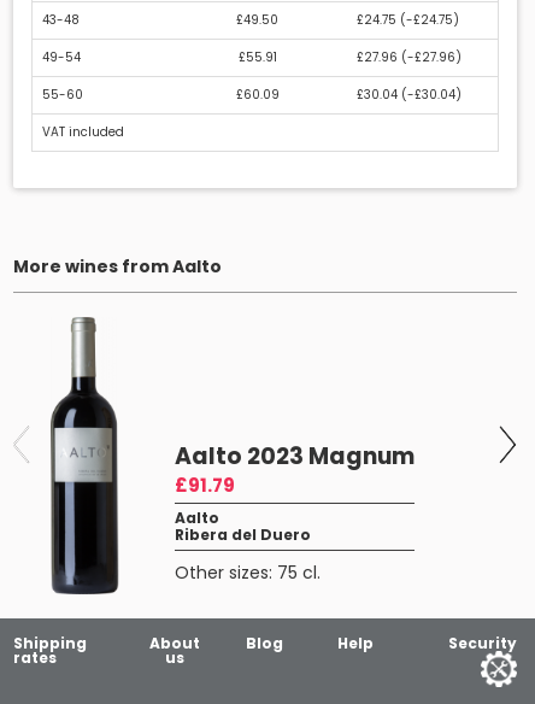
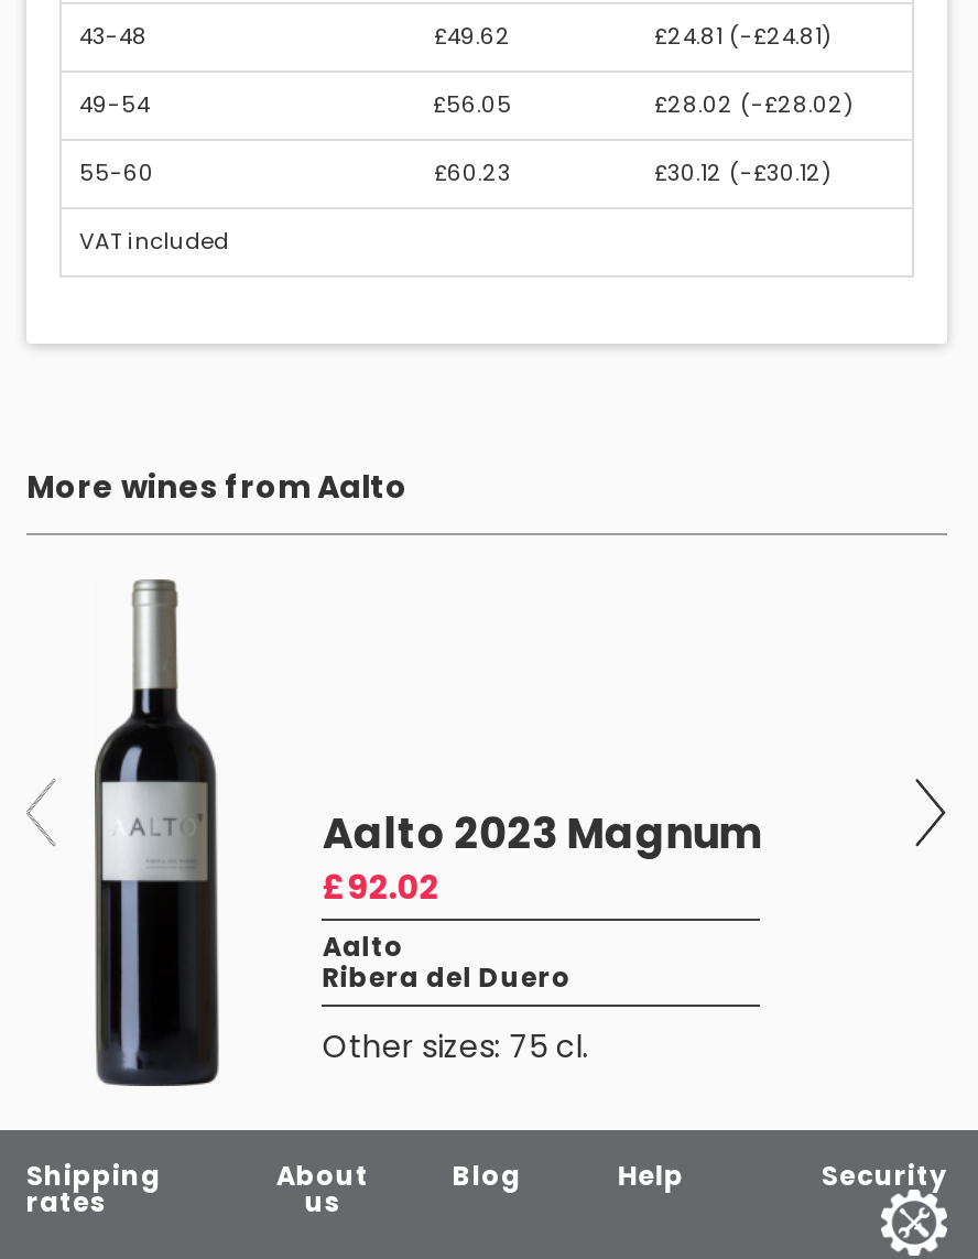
[236,11,278,29] £49.50 -> [434,20,511,53] £49.62
[357,11,459,29] £24.75 (-£24.75) -> [654,20,833,53] £24.81 (-£24.81)
[238,48,277,66] £55.91 -> [433,88,512,121] £56.05
[357,48,461,66] £27.96 (-£27.96) -> [654,88,855,121] £28.02 (-£28.02)
[236,86,279,104] £60.09 -> [434,156,511,189] £60.23
[357,86,461,104] £30.04 (-£30.04) -> [654,156,833,189] £30.12 (-£30.12)
[175,473,235,498] £91.79 -> [322,864,439,910] £92.02

